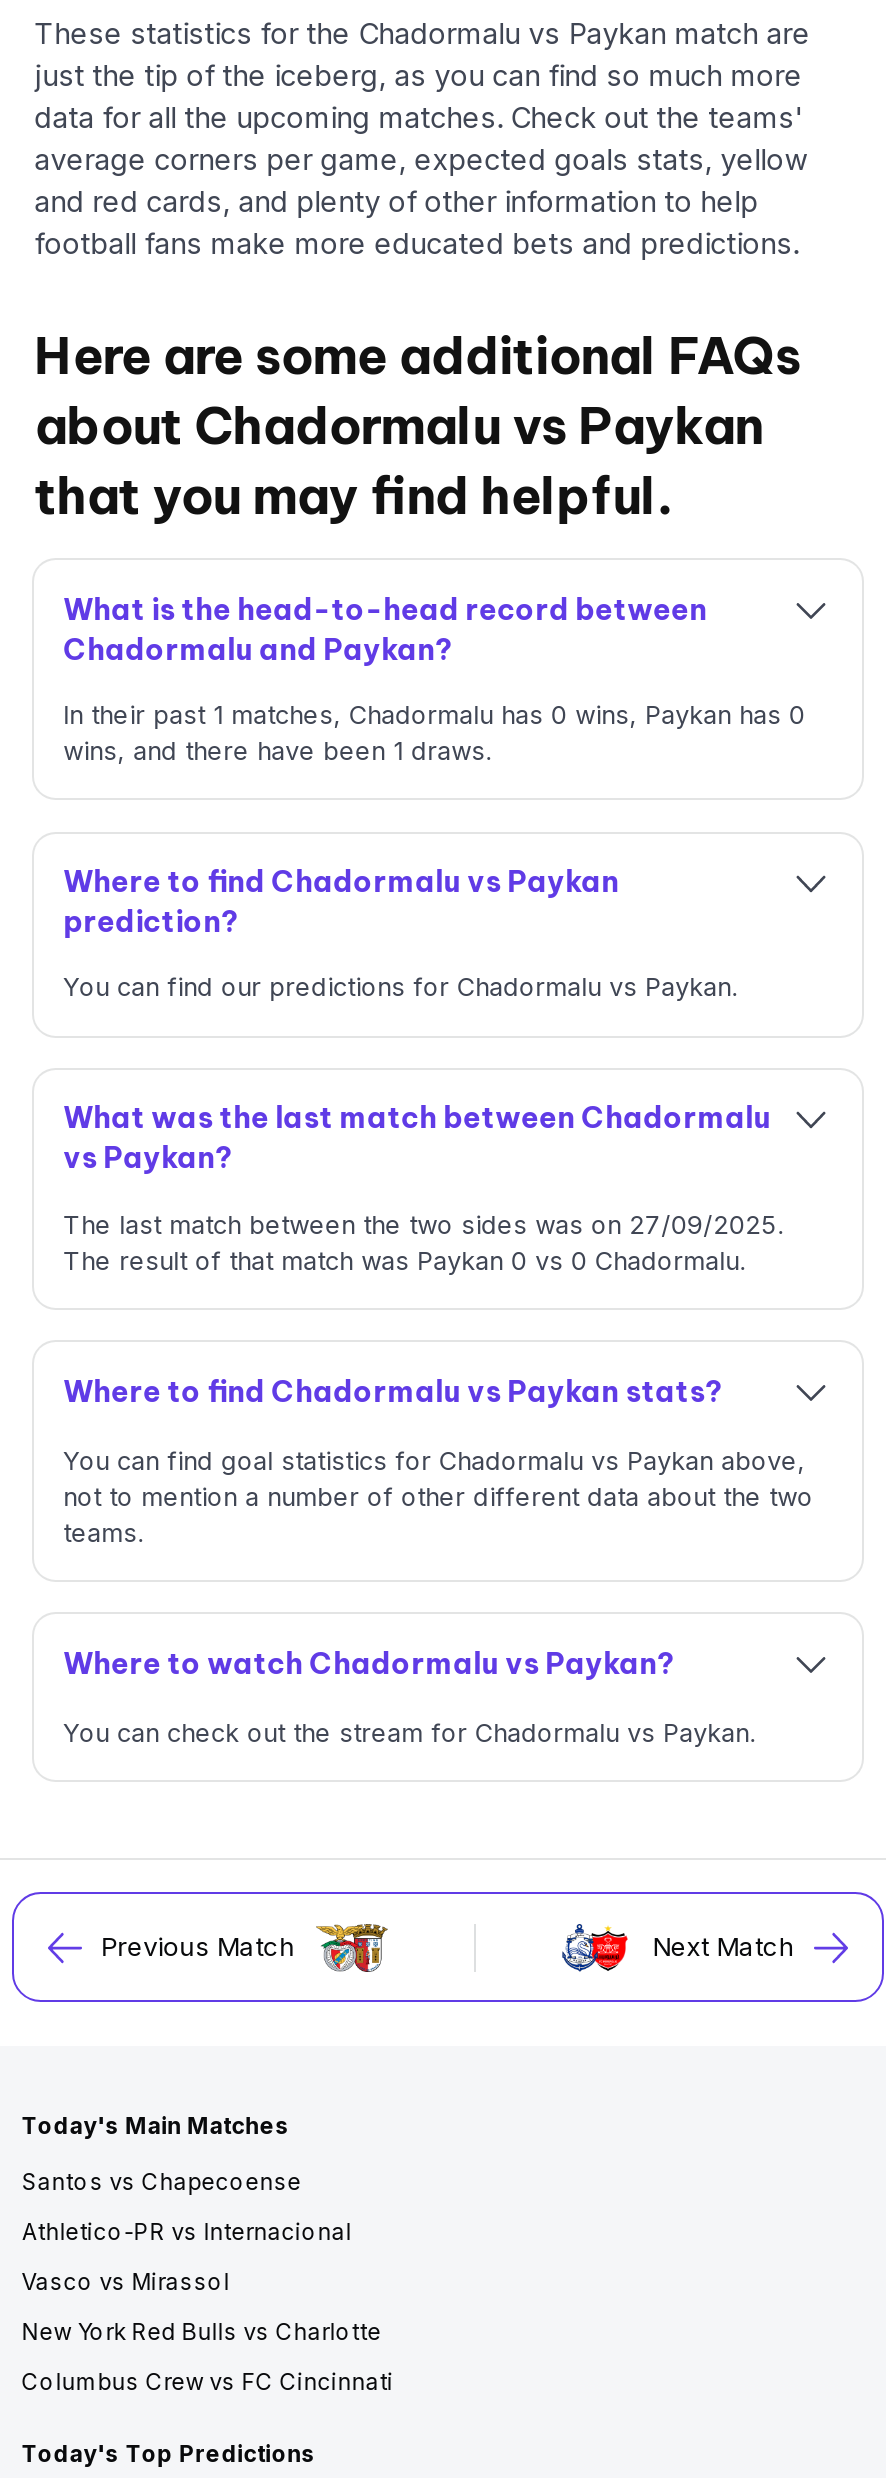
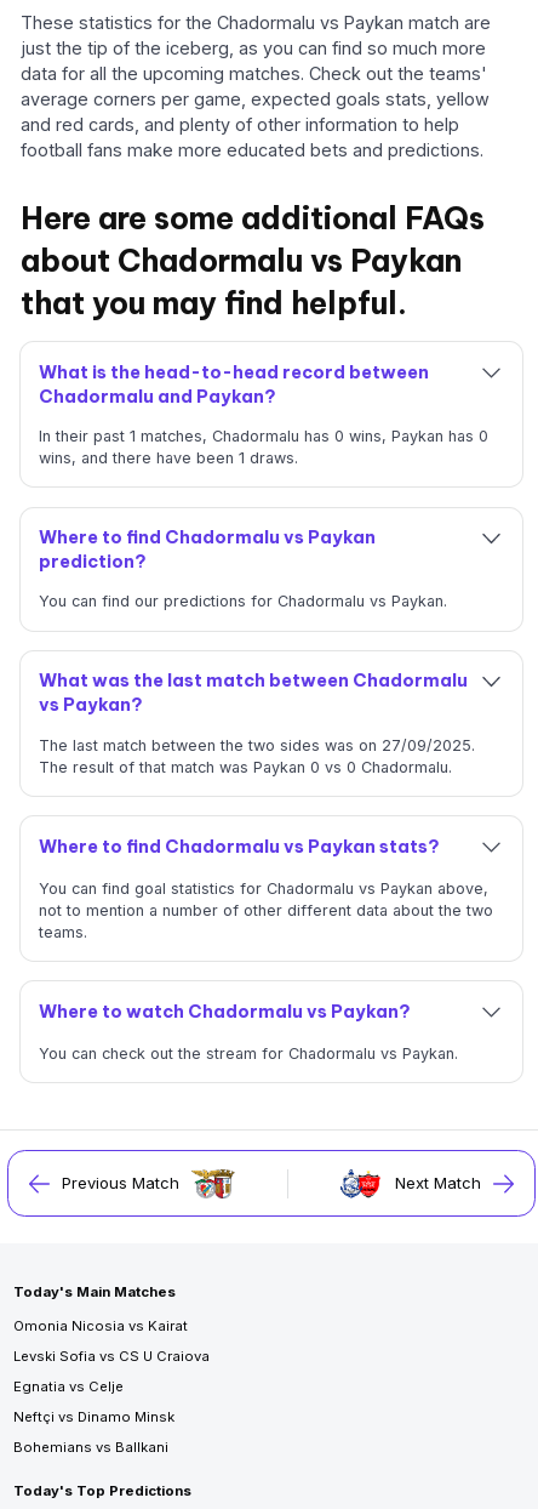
[22,2168,302,2196] Santos vs Chapecoense -> [13,1317,188,1334] Omonia Nicosia vs Kairat
[22,2218,352,2246] Athletico-PR vs Internacional -> [13,1348,209,1365] Levski Sofia vs CS U Craiova
[22,2268,230,2296] Vasco vs Mirassol -> [13,1378,123,1395] Egnatia vs Celje
[22,2318,382,2346] New York Red Bulls vs Charlotte -> [13,1408,174,1425] Neftçi vs Dinamo Minsk
[22,2368,394,2396] Columbus Crew vs FC Cincinnati -> [13,1439,168,1456] Bohemians vs Ballkani

